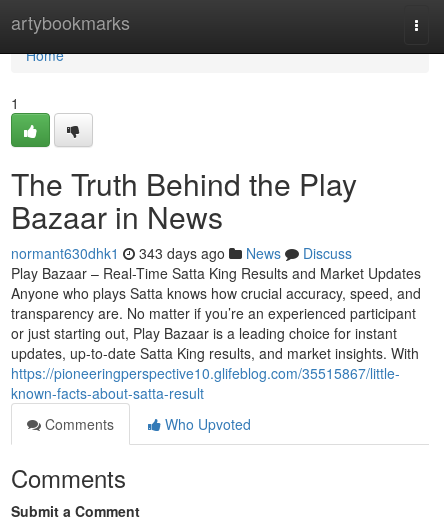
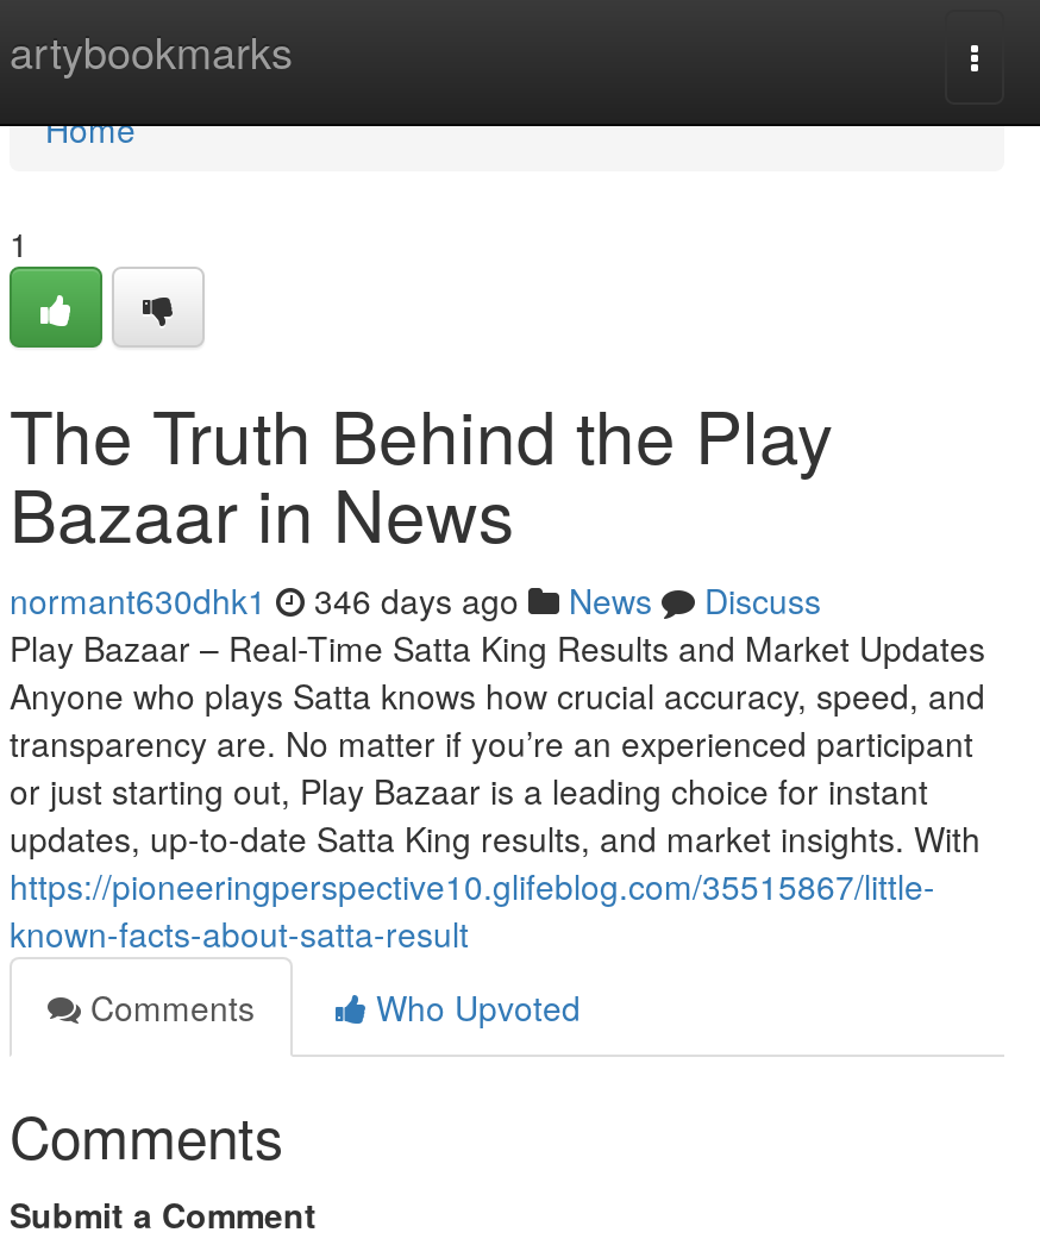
[11,243,352,263] normant630dhk1 343 days ago News Discuss -> [10,576,821,624] normant630dhk1 346 days ago News Discuss

